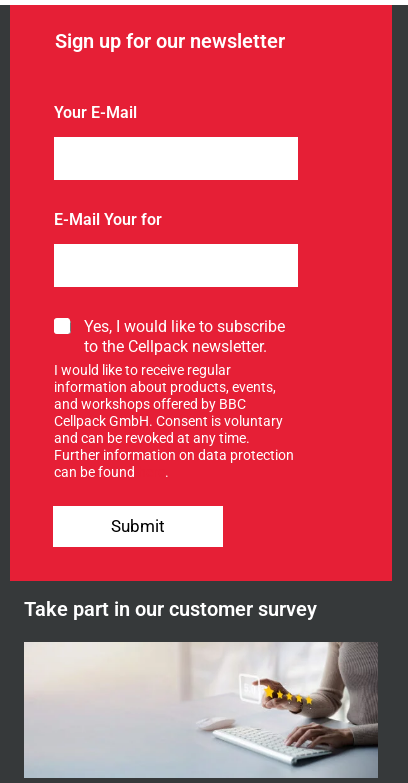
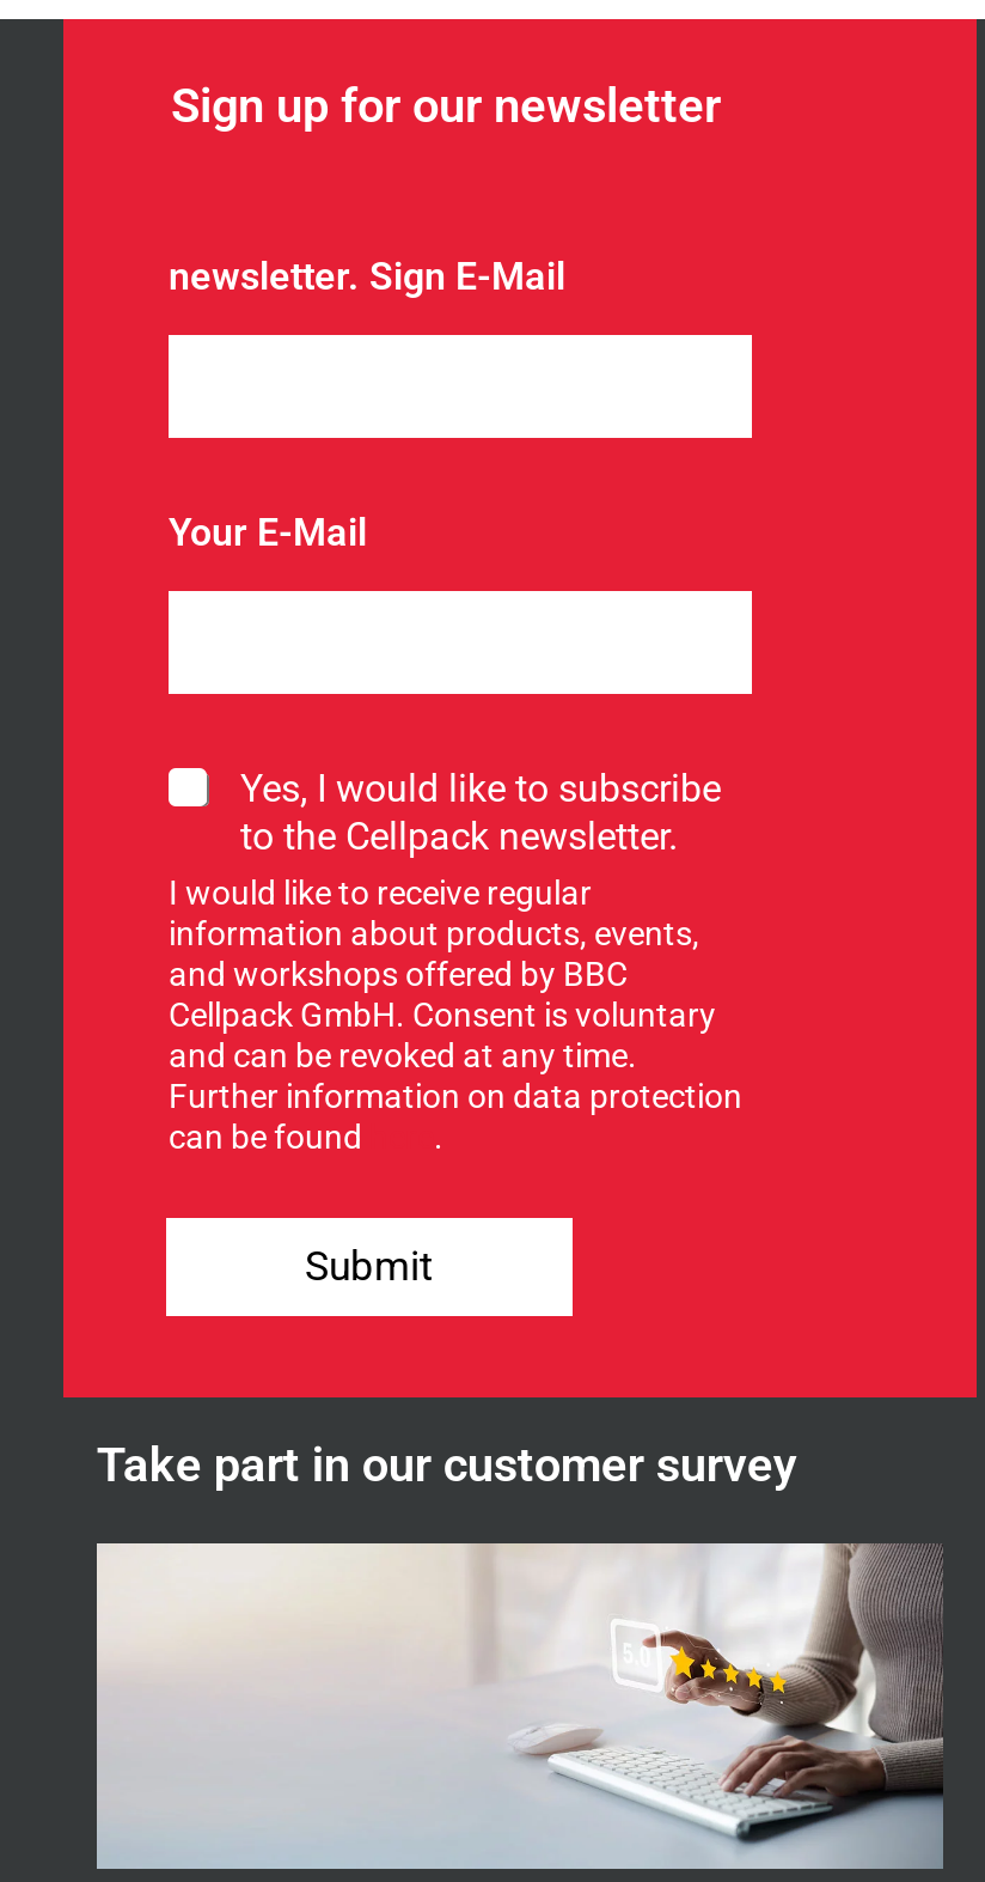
none -> [169,253,565,299] newsletter. Sign E-Mail
moved [54,103,137,122] -> [169,509,367,555]: Your E-Mail
[54,210,162,229] E-Mail Your for -> none

